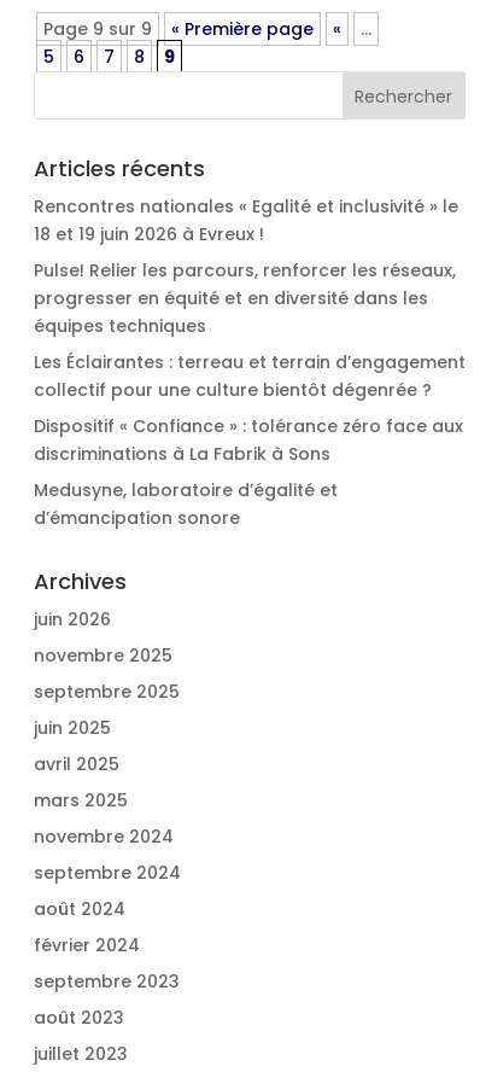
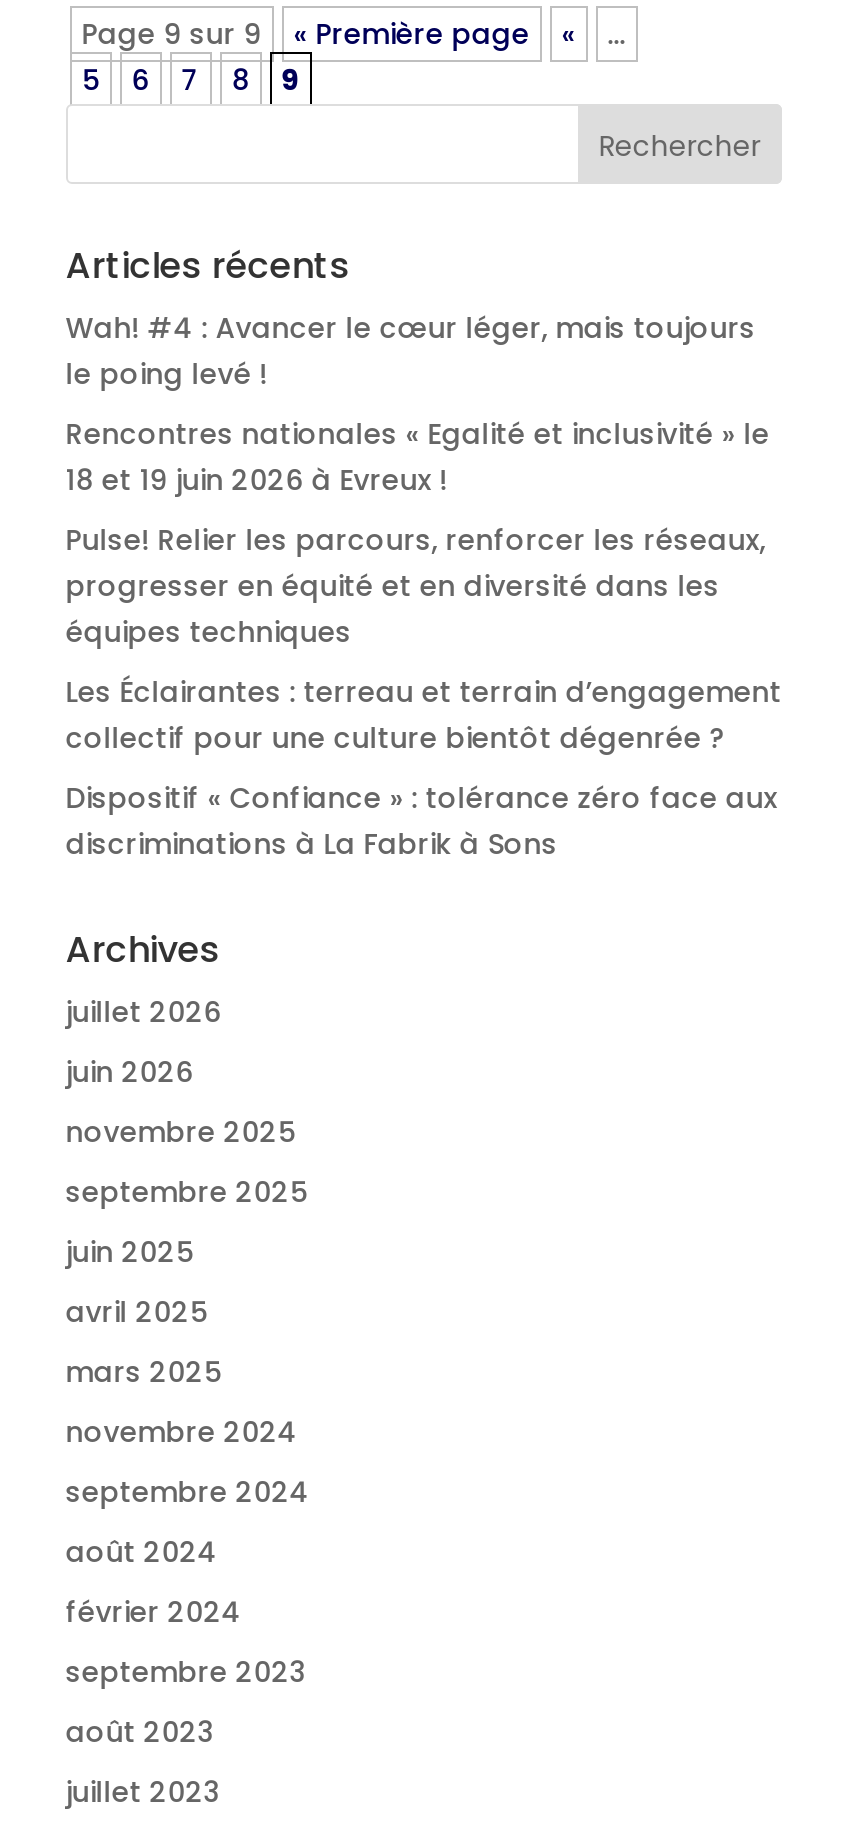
none -> [66,309,756,395] Wah! #4 : Avancer le cœur léger, mais toujours | le poing levé !
moved [34,194,465,466] -> [66,415,782,865]: Rencontres nationales « Egalité et inclusivité » le | 18 et 19 juin 2026 à Evreux ! | Pulse! Relier les parcours, renforcer les réseaux, | ... | Dispositif « Confiance » : tolérance zéro face aux | discriminations à La Fabrik à Sons
[34,478,337,530] Medusyne, laboratoire d’égalité et | d’émancipation sonore -> none
none -> [66,993,222,1033] juillet 2026

